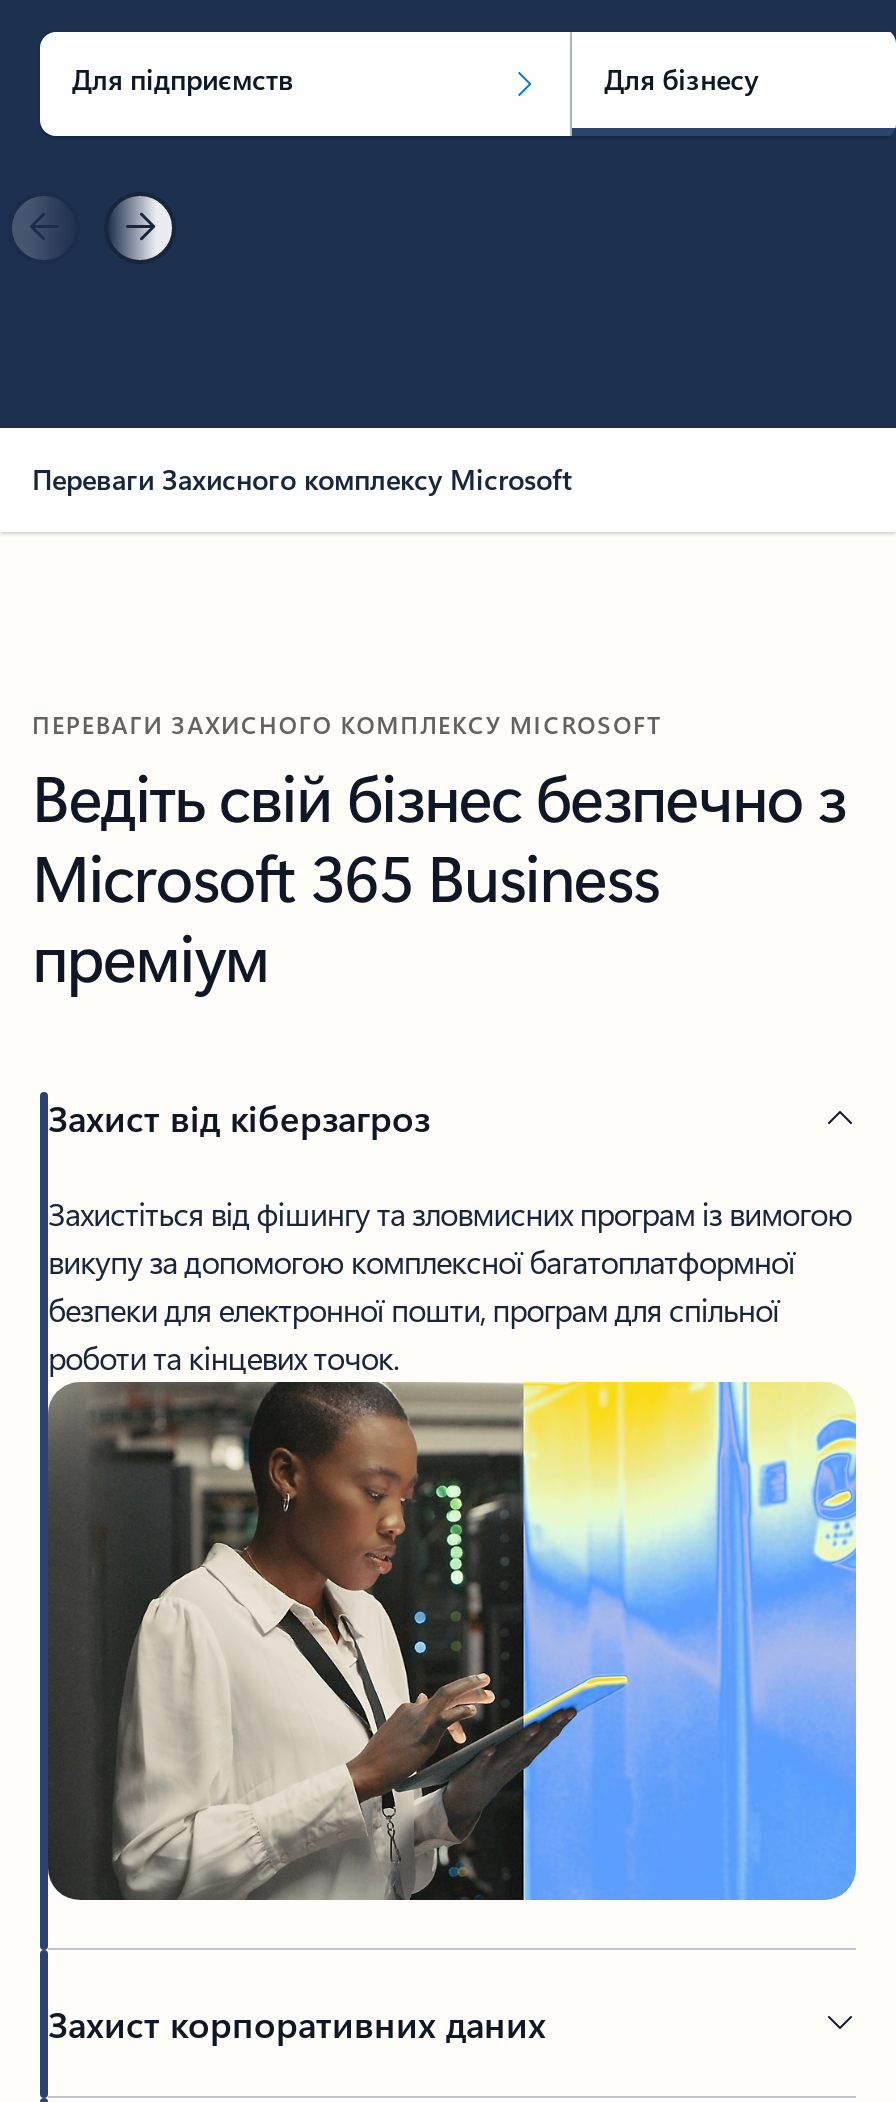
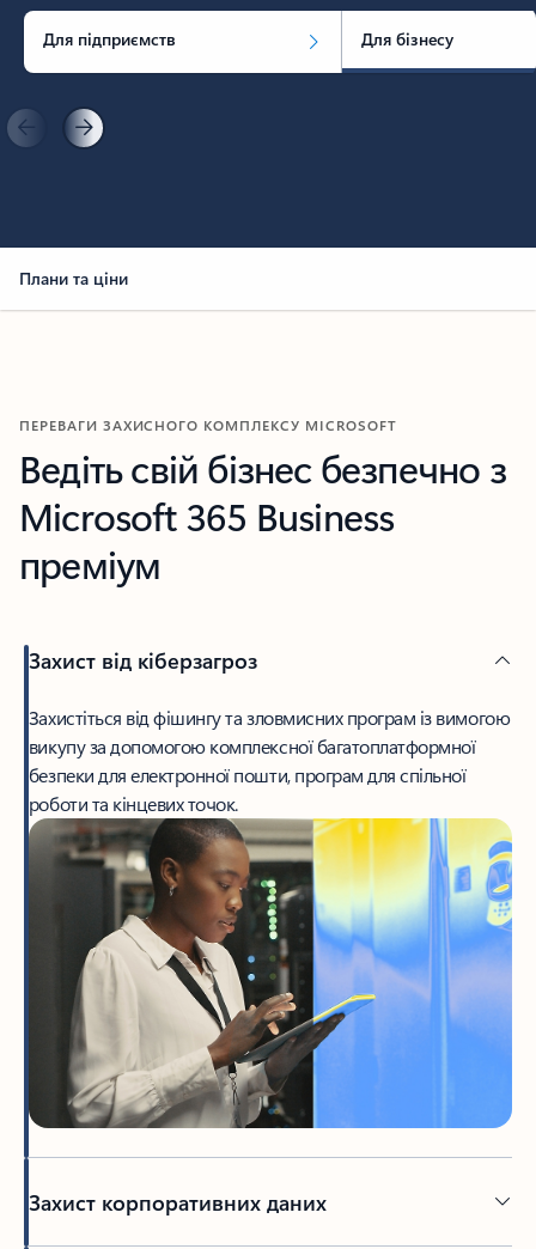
[32,460,572,498] Переваги Захисного комплексу Microsoft -> [19,267,128,290] Плани та ціни

